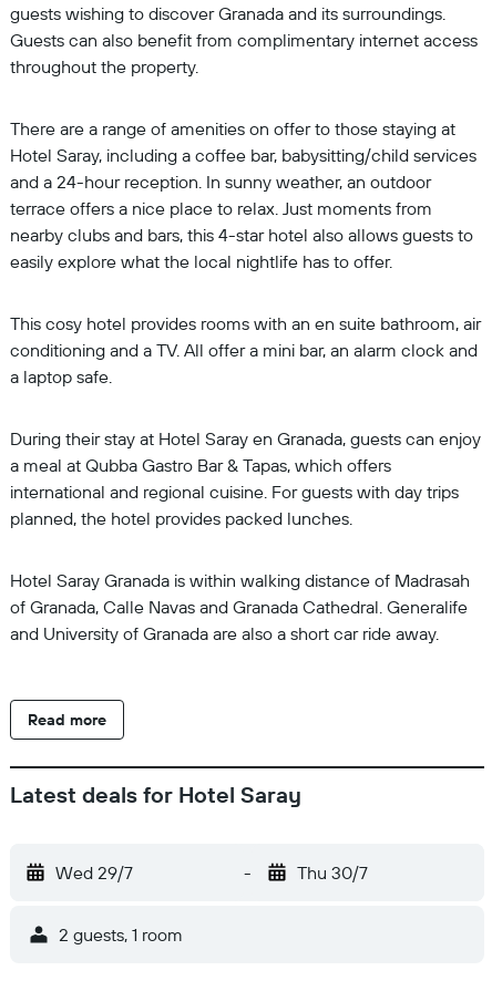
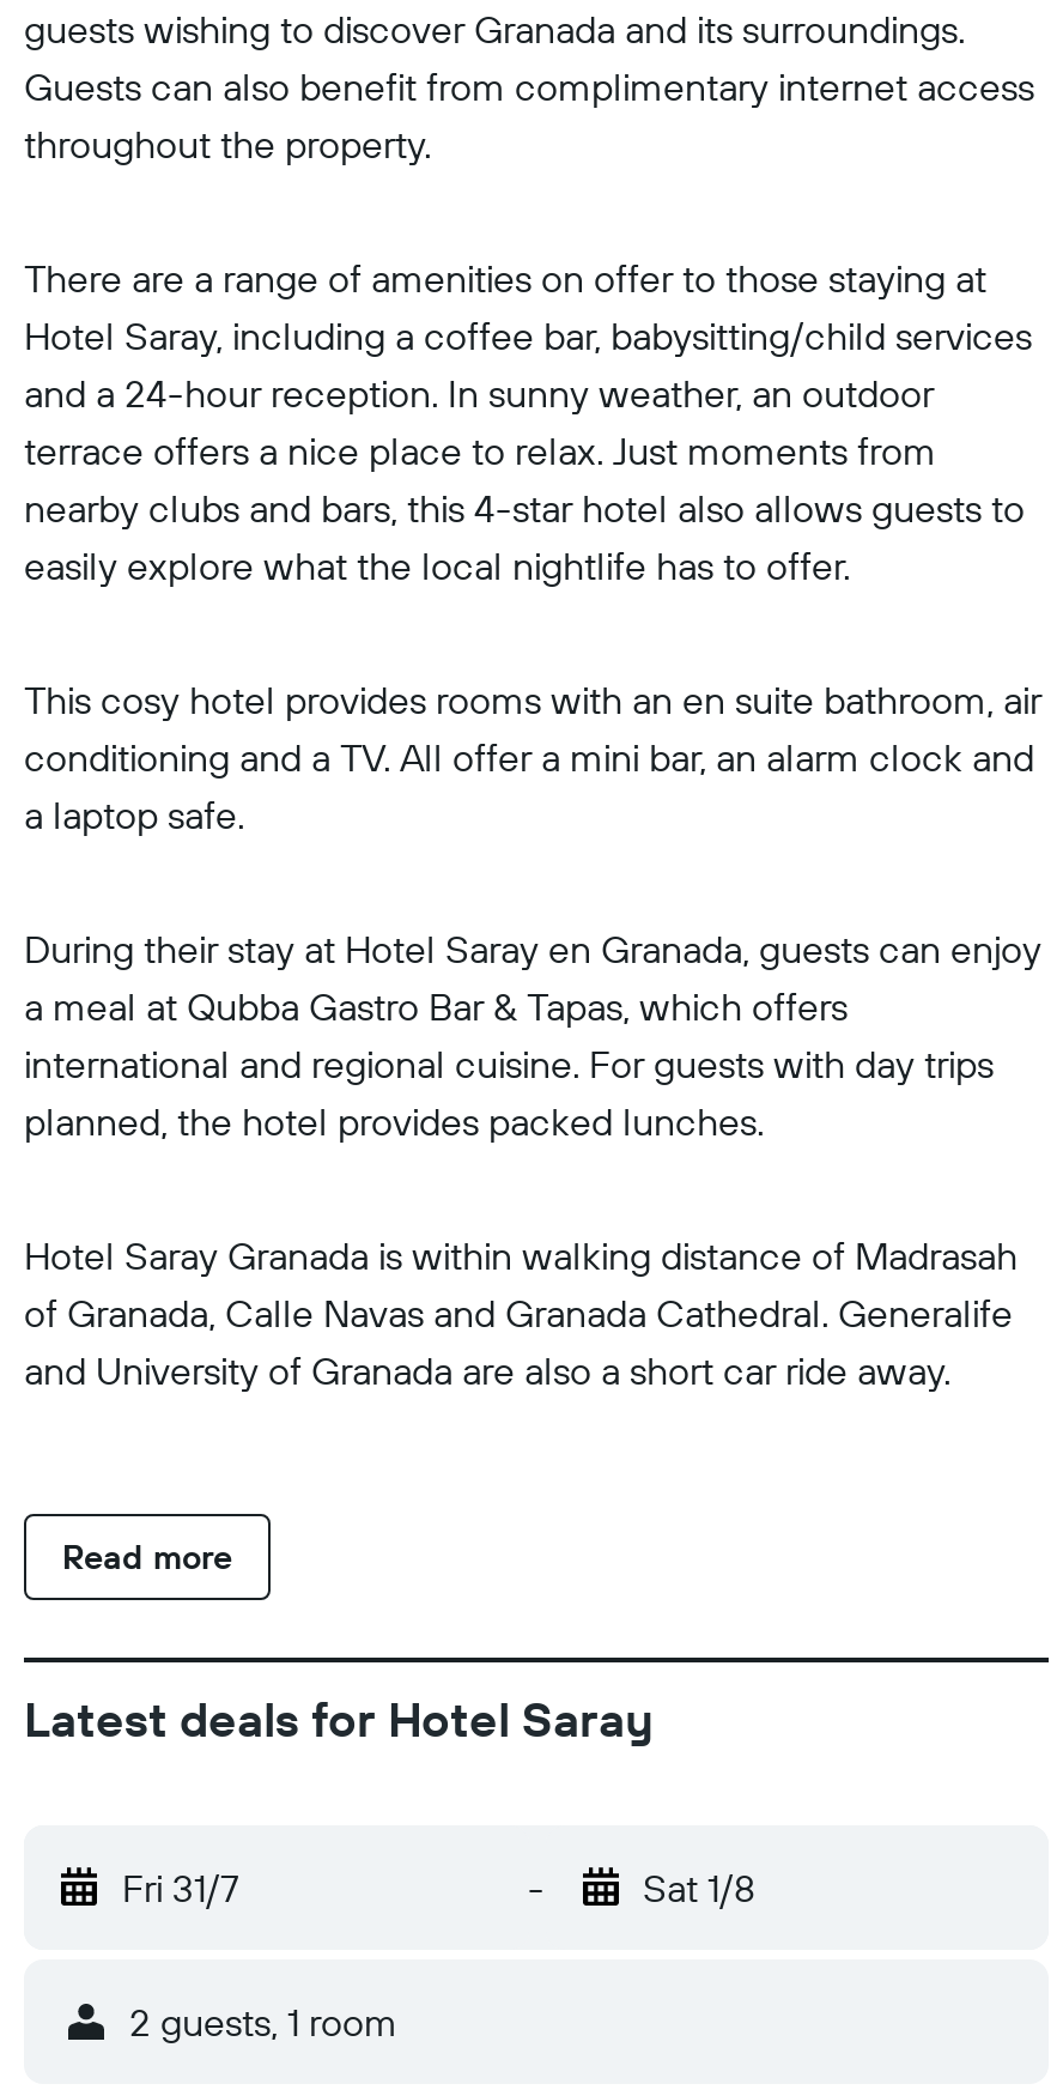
[55,861,133,884] Wed 29/7 -> [122,1864,239,1912] Fri 31/7
[296,861,367,884] Thu 30/7 -> [643,1864,755,1912] Sat 1/8

